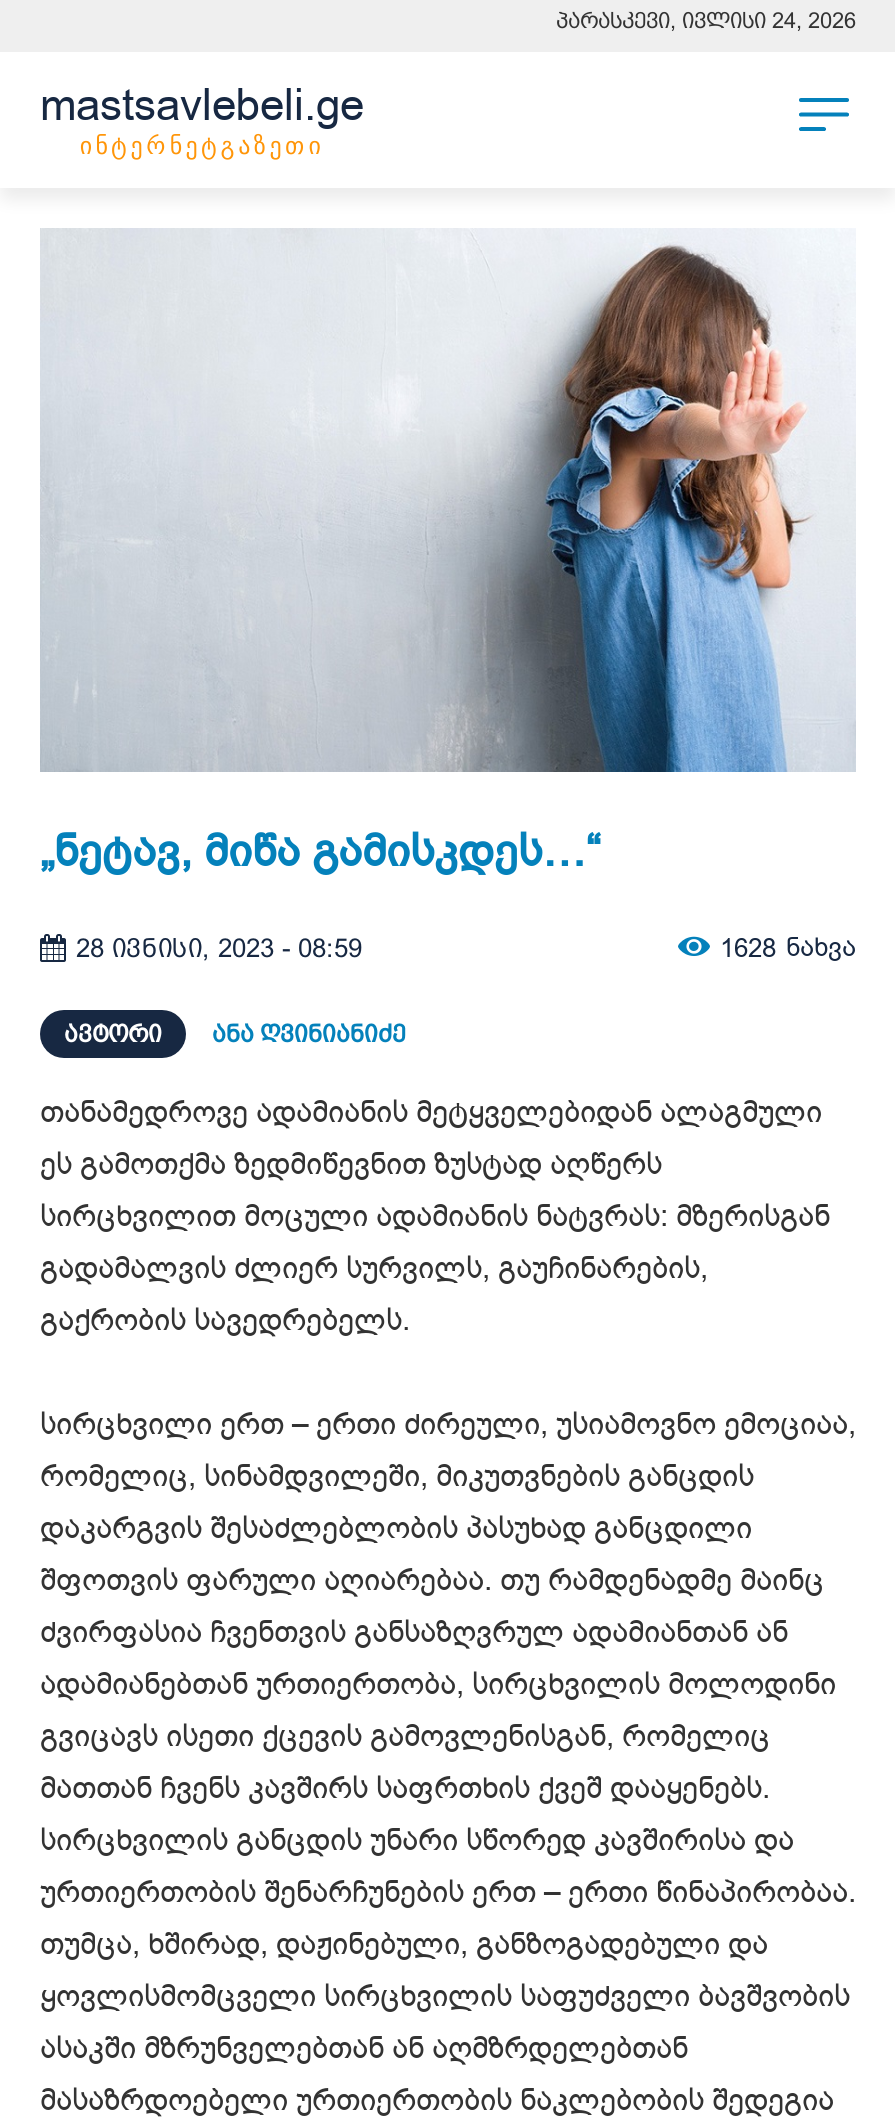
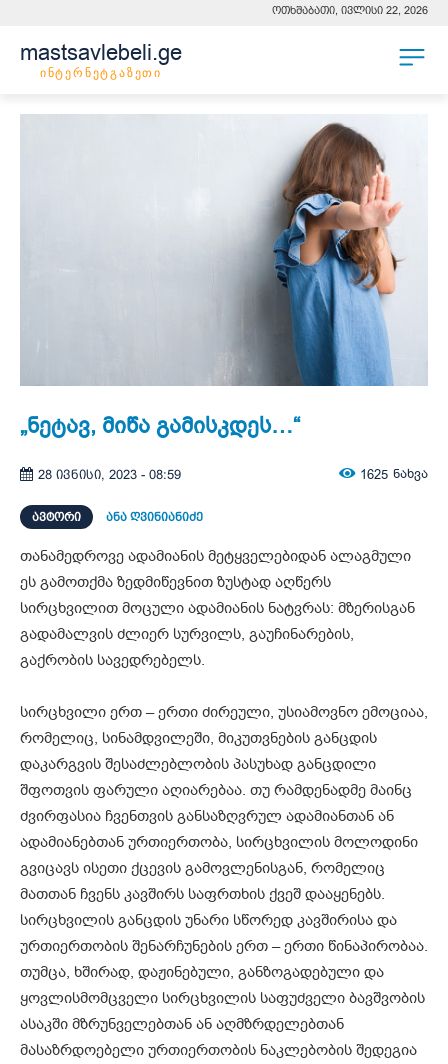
[556,8,856,32] პარასკევი, ივლისი 24, 2026 -> [272,4,428,16] ოთხშაბათი, ივლისი 22, 2026
[720,931,856,965] 1628 ნახვა -> [360,465,428,482] 1625 ნახვა

